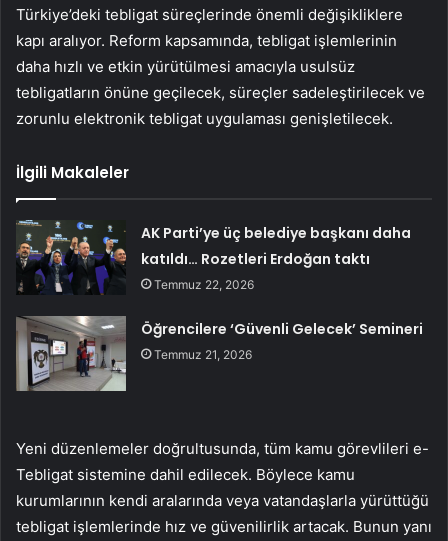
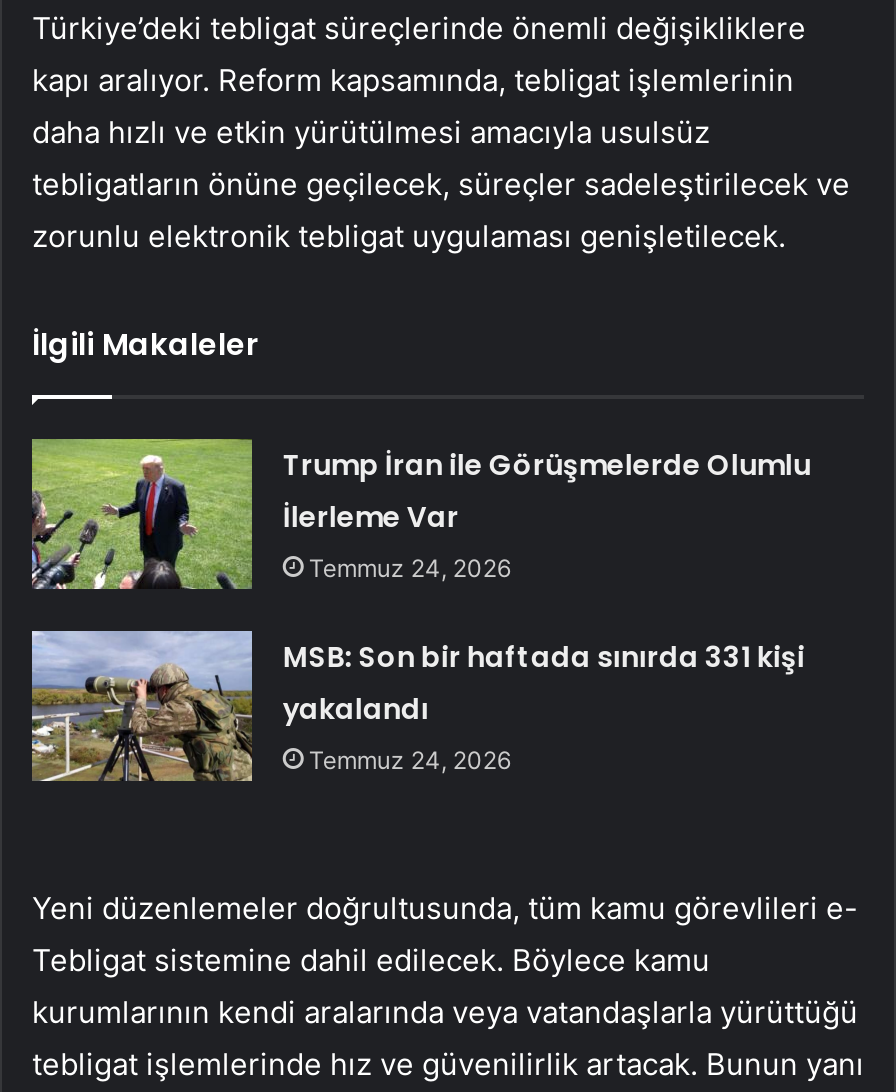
[16,219,411,295] [image] | AK Parti’ye üç belediye başkanı daha | katıldı… Rozetleri Erdoğan taktı | Temmuz 22, 2026 -> [30,437,811,591] [image] | Trump İran ile Görüşmelerde Olumlu | İlerleme Var | Temmuz 24, 2026
[16,315,423,392] [image] | Öğrencilere ‘Güvenli Gelecek’ Semineri | Temmuz 21, 2026 -> [30,629,805,783] [image] | MSB: Son bir haftada sınırda 331 kişi | yakalandı | Temmuz 24, 2026

